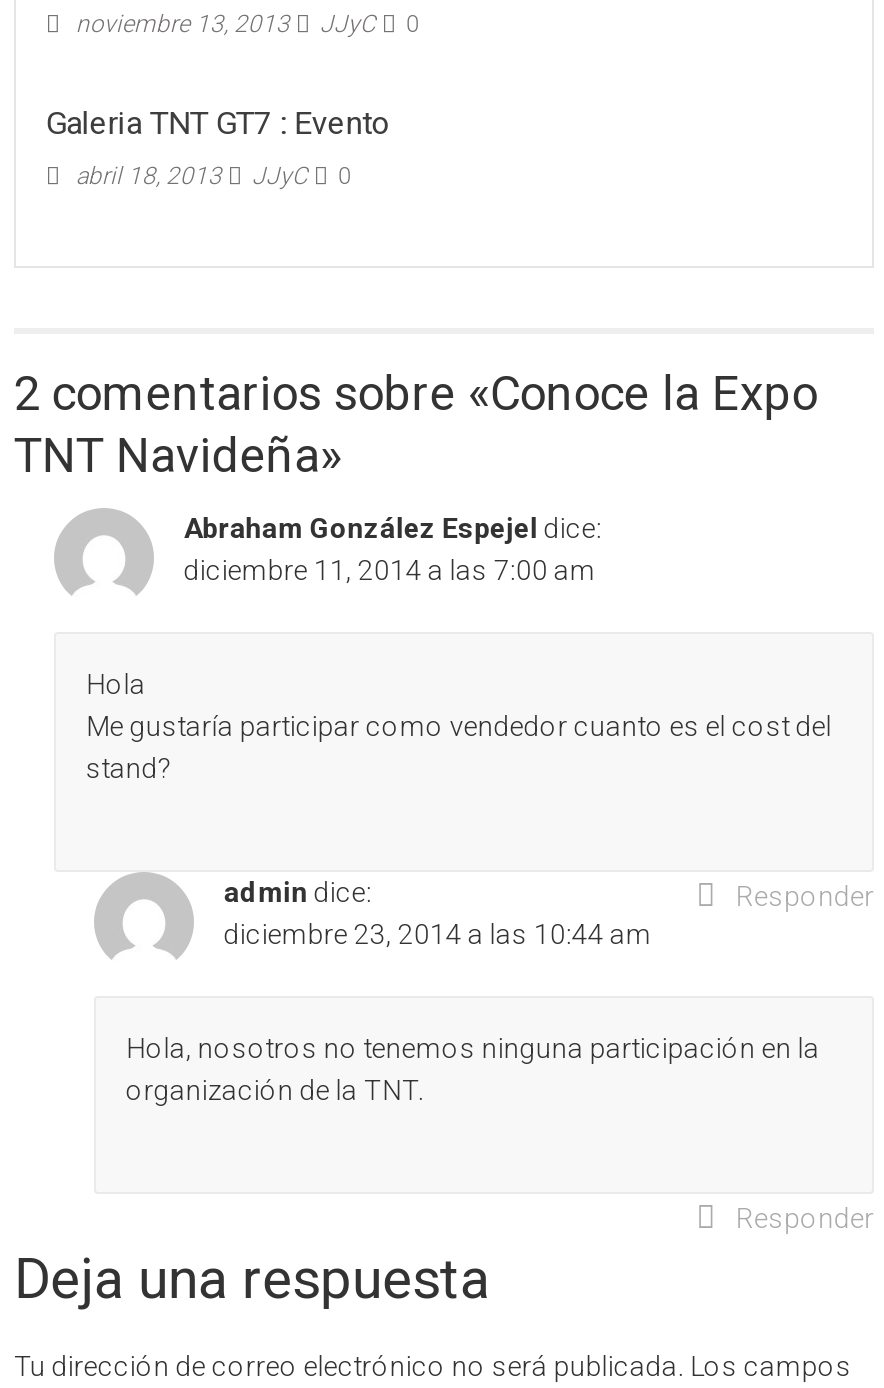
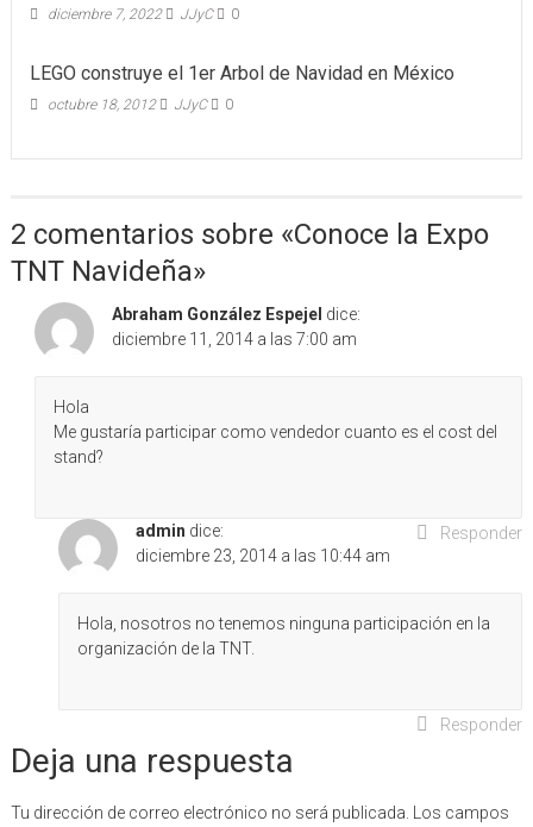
[76,9,420,37] noviembre 13, 2013 JJyC 0 -> [47,6,239,23] diciembre 7, 2022 JJyC 0
[46,103,390,141] Galeria TNT GT7 : Evento -> [30,62,454,85] LEGO construye el 1er Arbol de Navidad en México
[76,161,352,189] abril 18, 2013 JJyC 0 -> [47,97,233,114] octubre 18, 2012 JJyC 0

